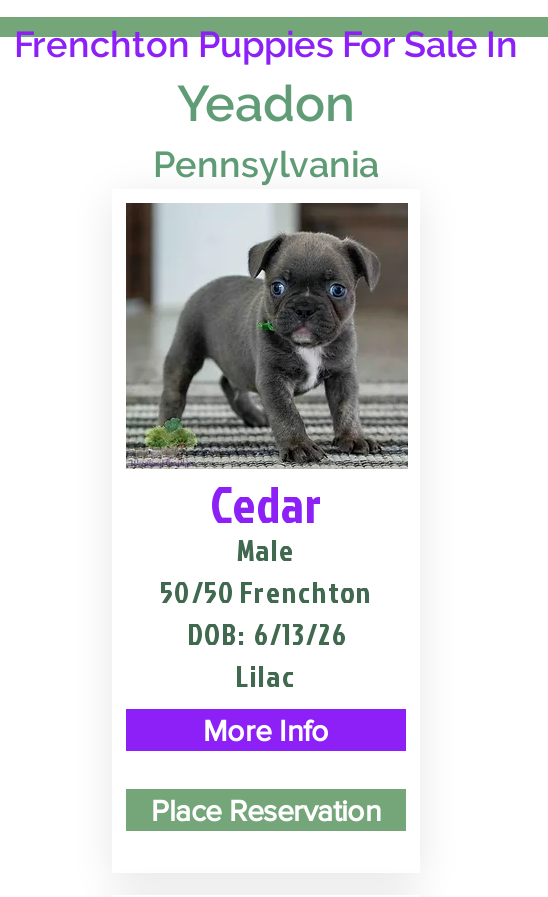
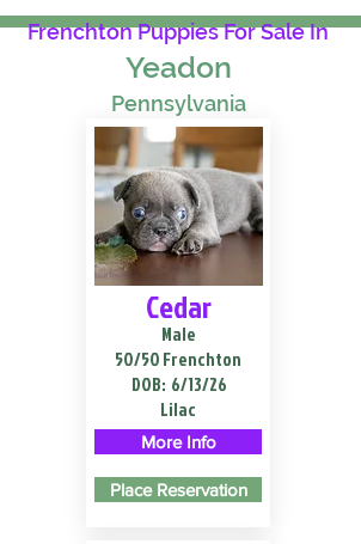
[124,201,410,469] [image] -> [93,126,264,286] [image]

